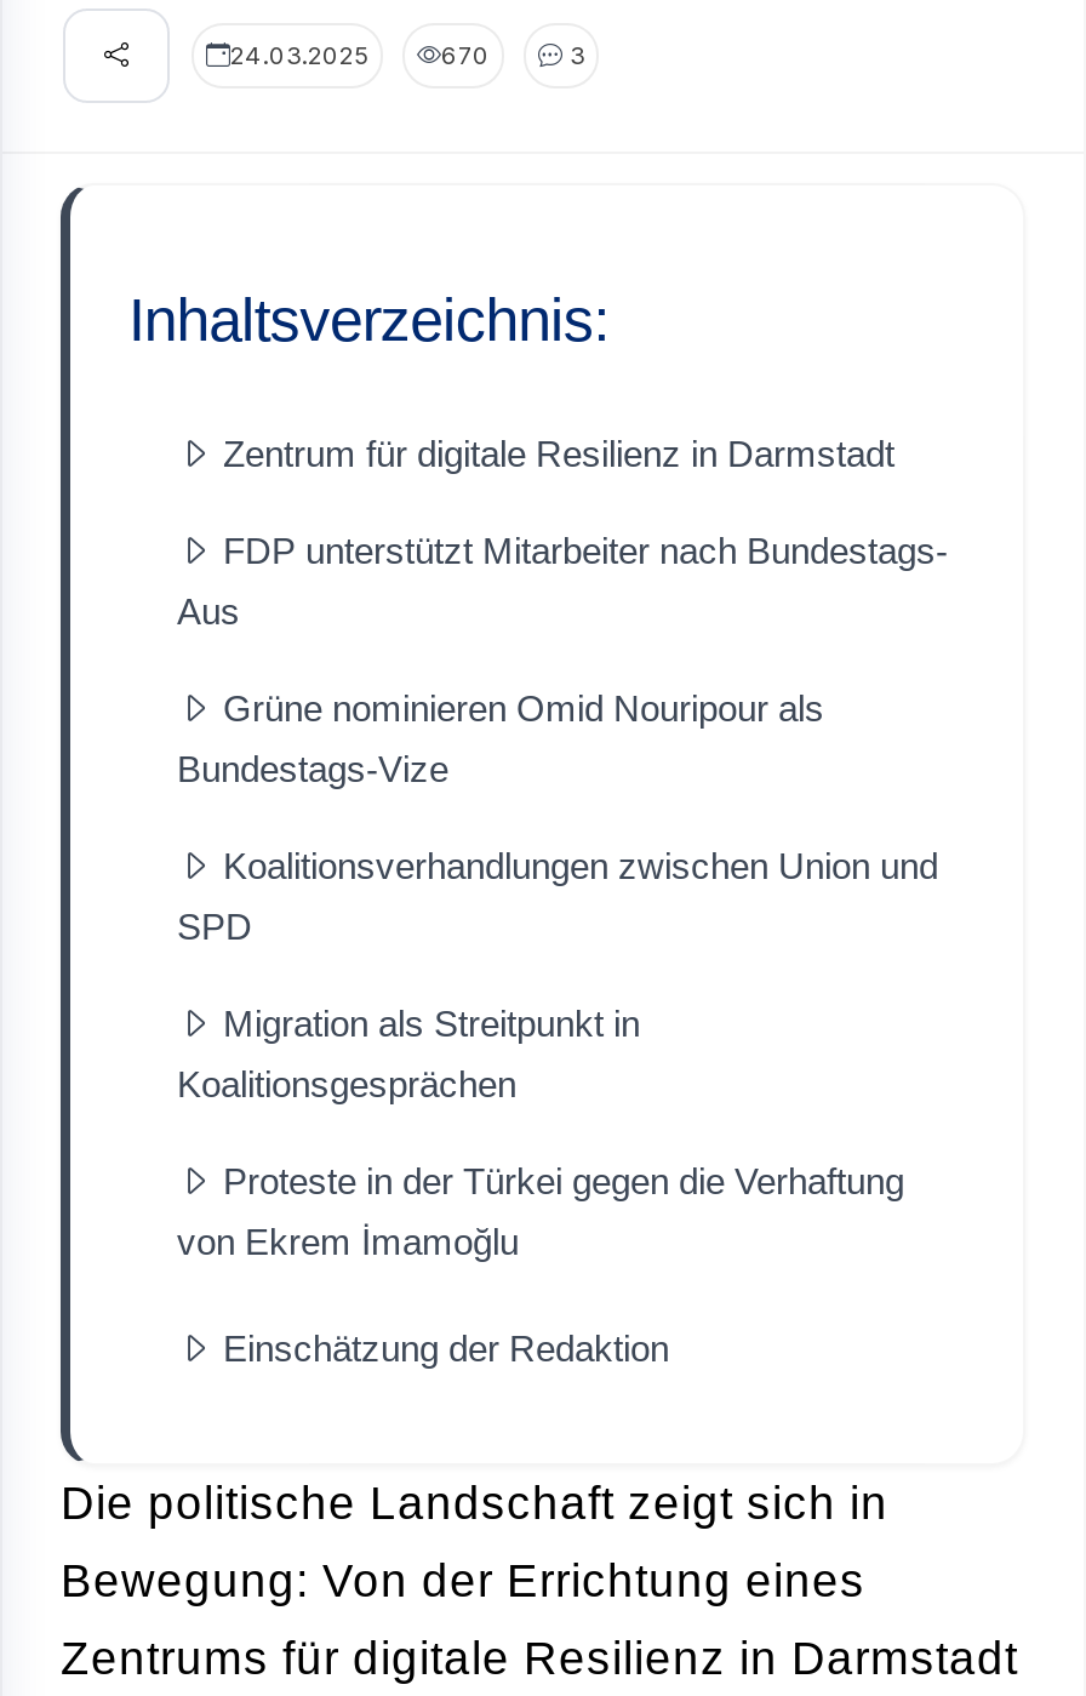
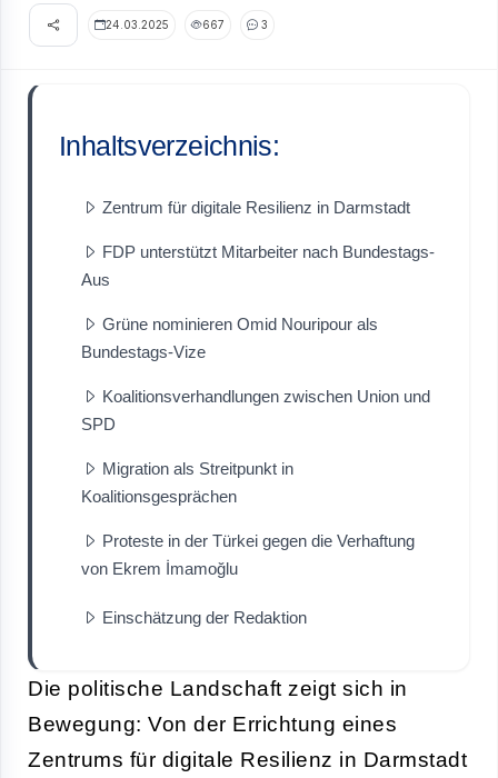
[441,40,490,70] 670 -> [202,18,225,31] 667

